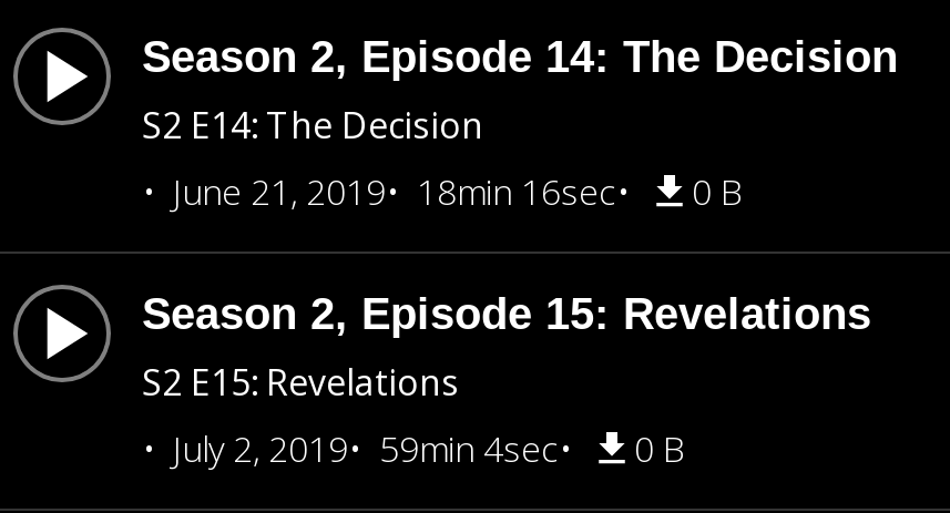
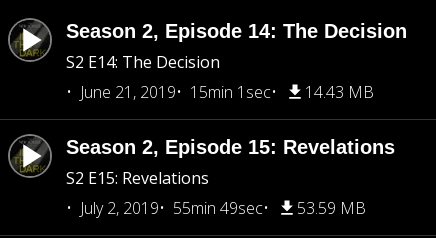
moved [22,37,102,114] -> [13,139,47,173]: [image]
[417,167,745,216] 18min 16sec | 0 B -> [190,81,374,103] 15min 1sec | 14.43 MB
moved [22,294,102,371] -> [13,23,47,57]: [image]
[379,424,687,473] 59min 4sec | 0 B -> [173,197,366,219] 55min 49sec | 53.59 MB

